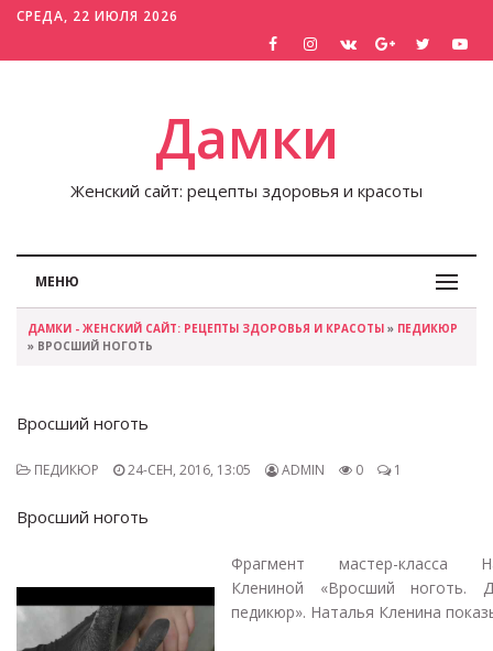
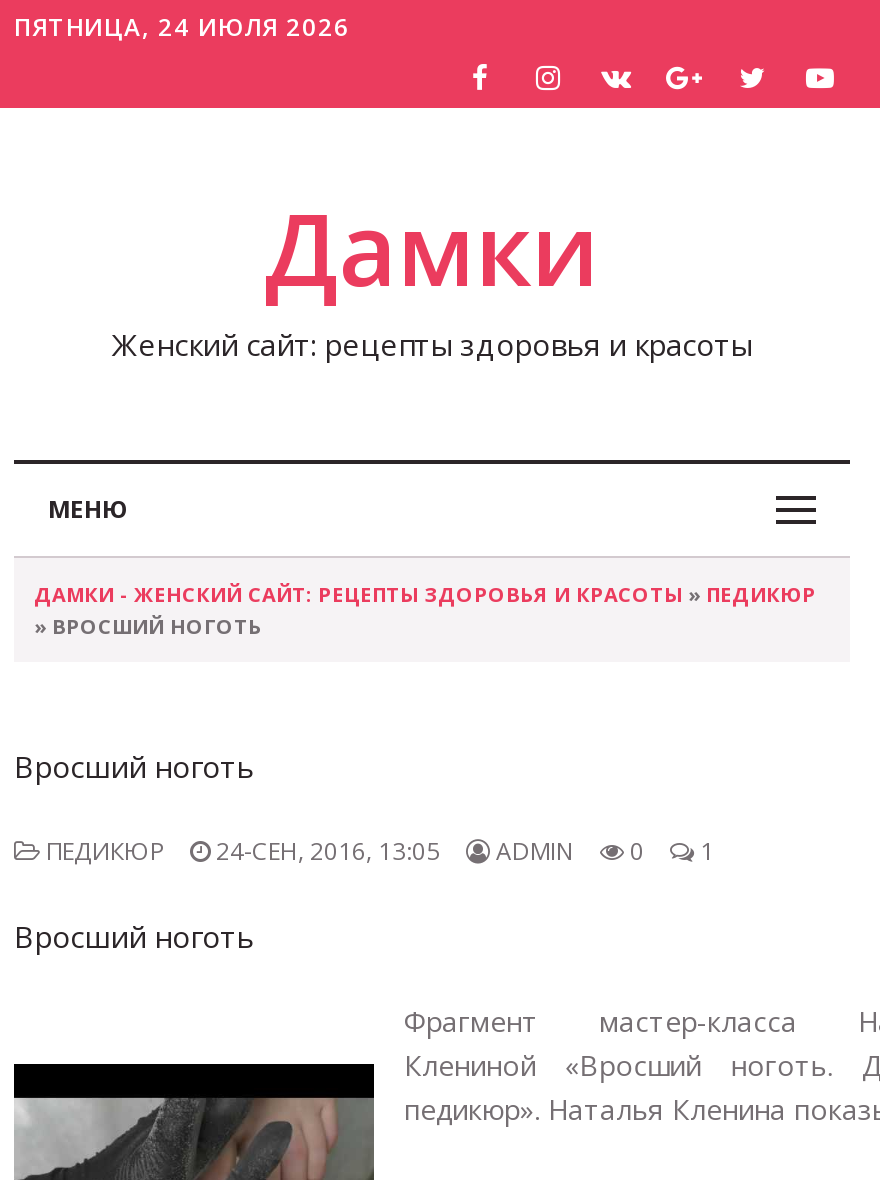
[17,7,178,25] СРЕДА, 22 ИЮЛЯ 2026 -> [14,10,350,44] ПЯТНИЦА, 24 ИЮЛЯ 2026

